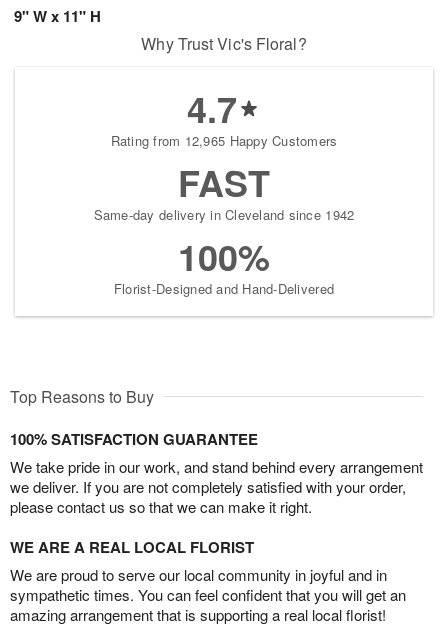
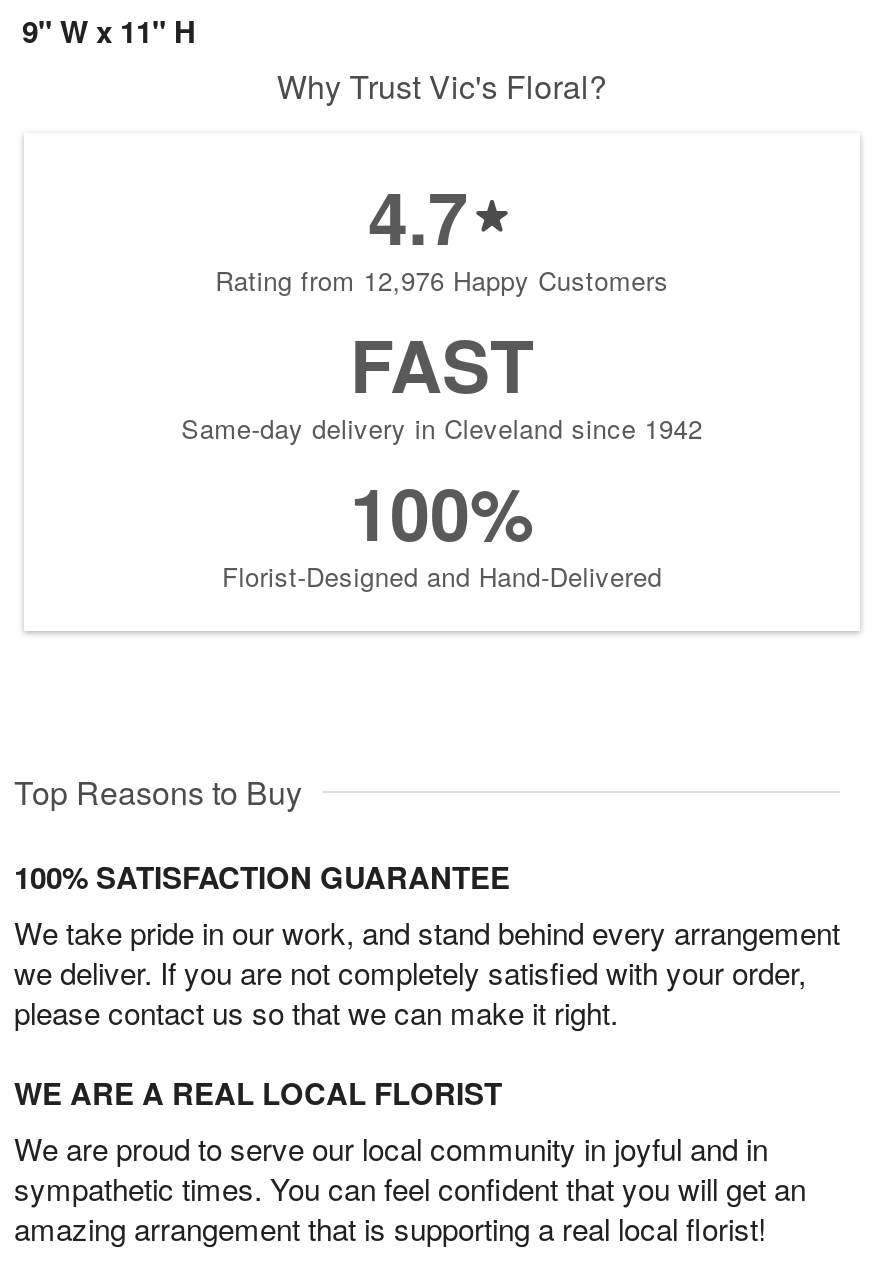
[111,131,337,150] Rating from 12,965 Happy Customers -> [215,262,669,300] Rating from 12,976 Happy Customers

